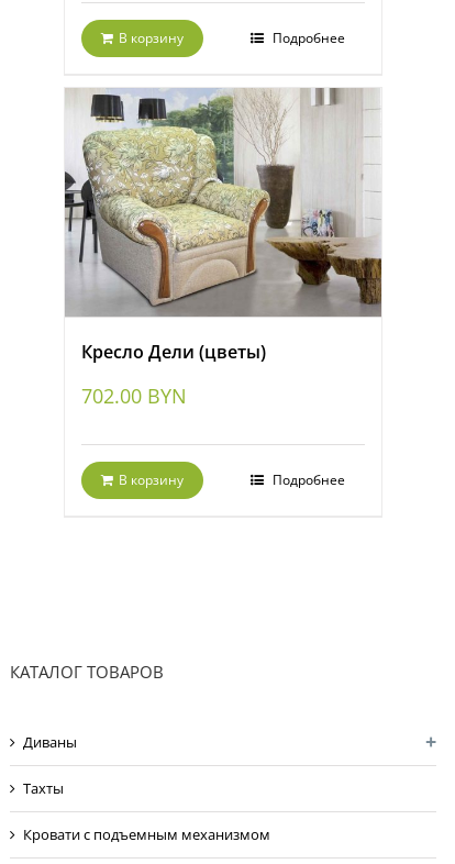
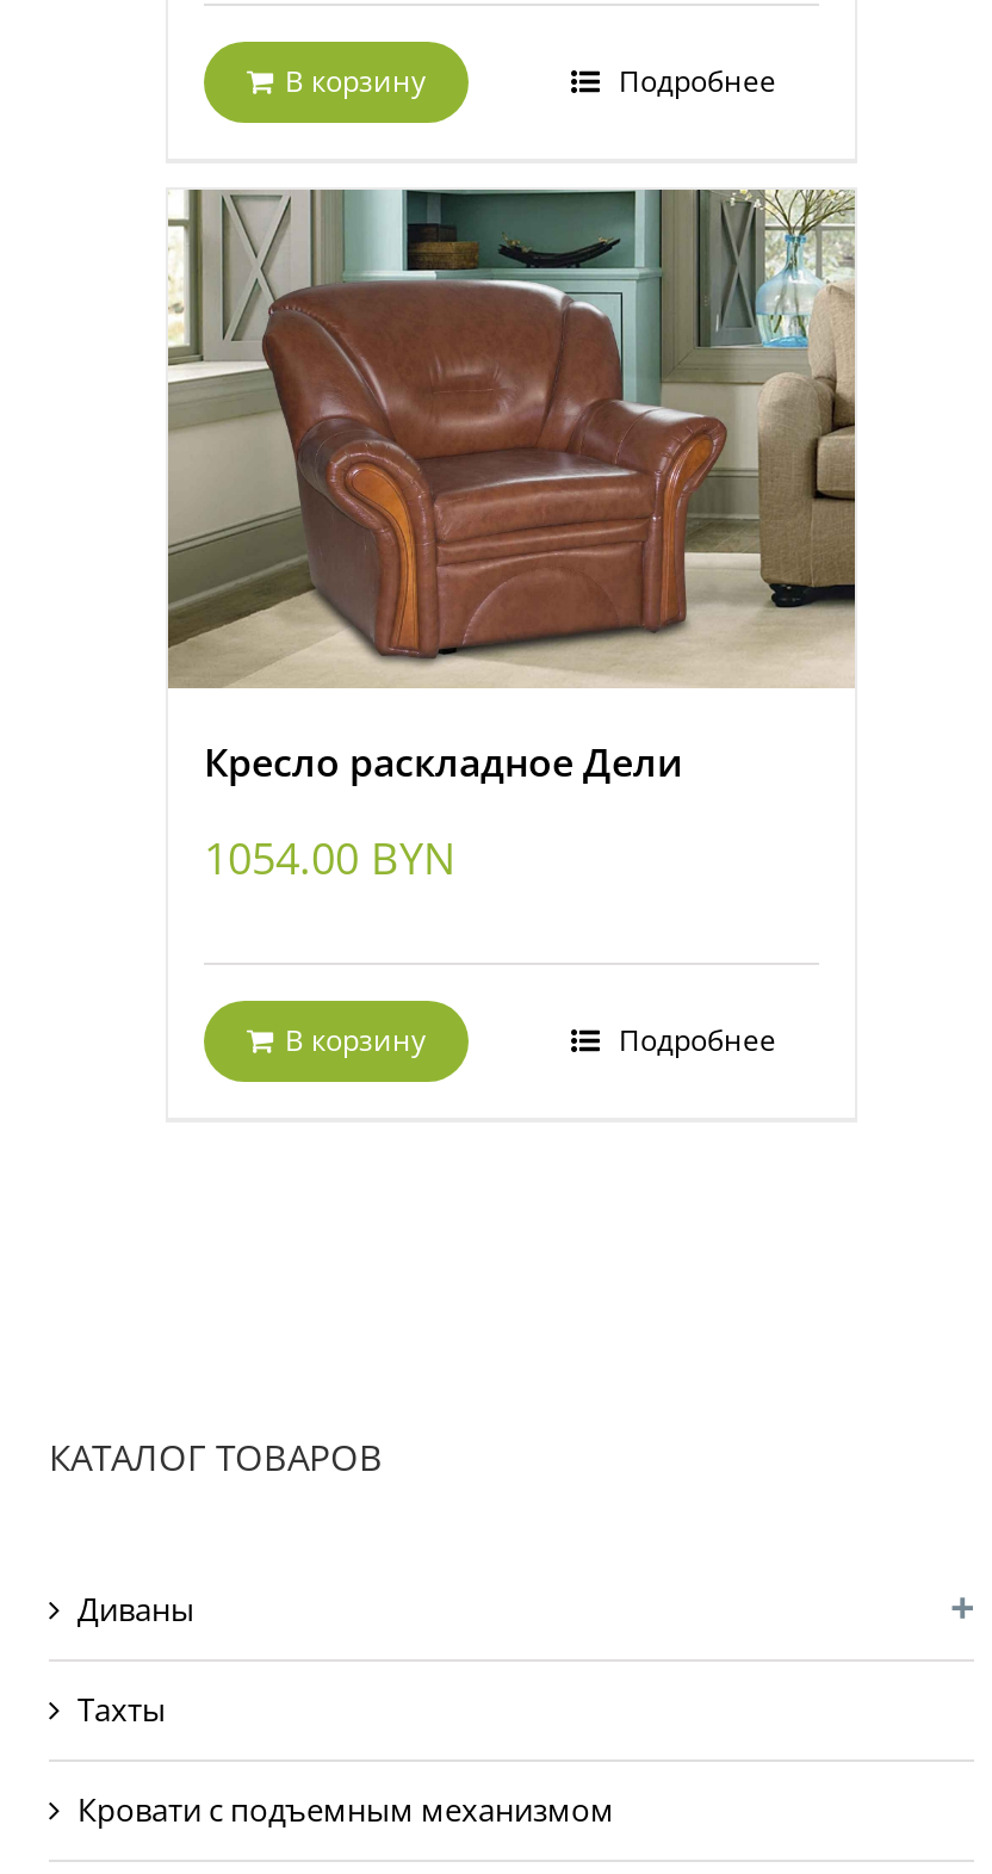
[64,88,382,364] [image] | Кресло Дели (цветы) -> [166,187,857,788] [image] | Кресло раскладное Дели
[81,382,187,409] 702.00 BYN -> [204,829,457,886] 1054.00 BYN

